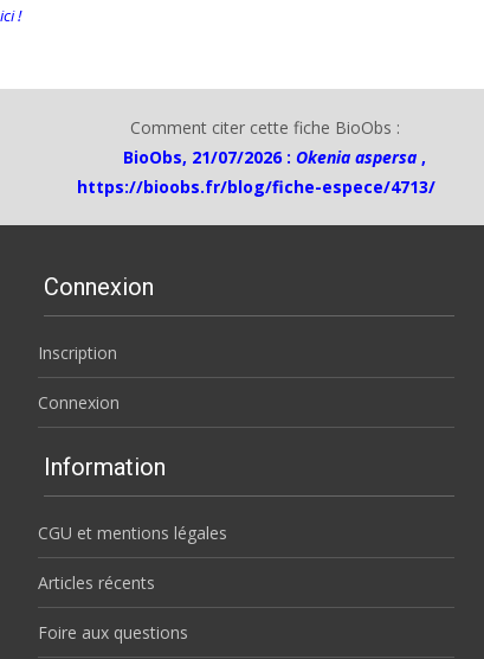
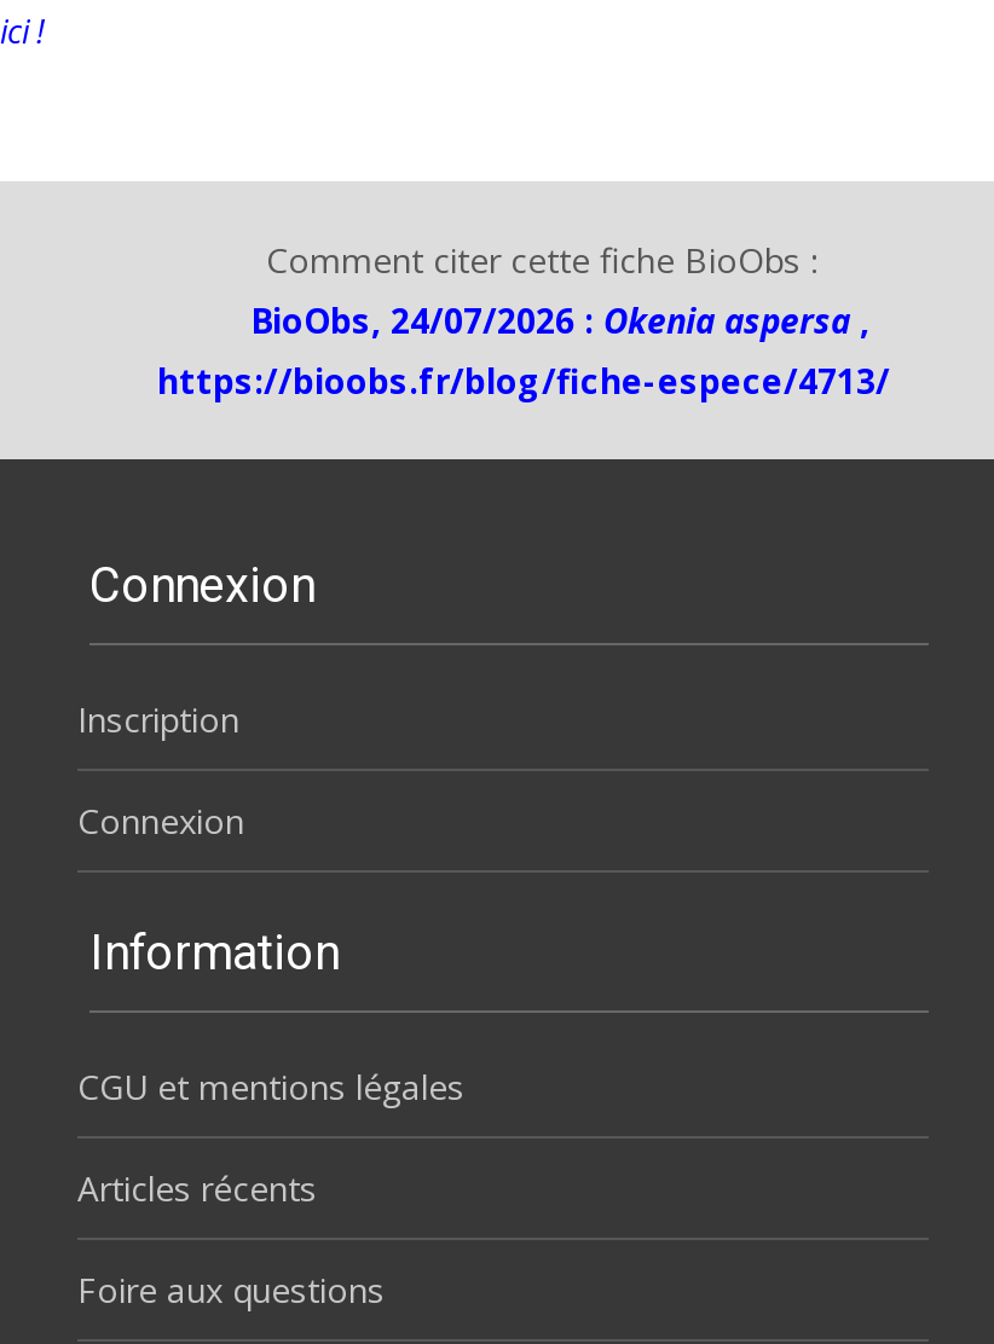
[122,145,425,168] BioObs, 21/07/2026 : Okenia aspersa, -> [250,296,869,342] BioObs, 24/07/2026 : Okenia aspersa,

